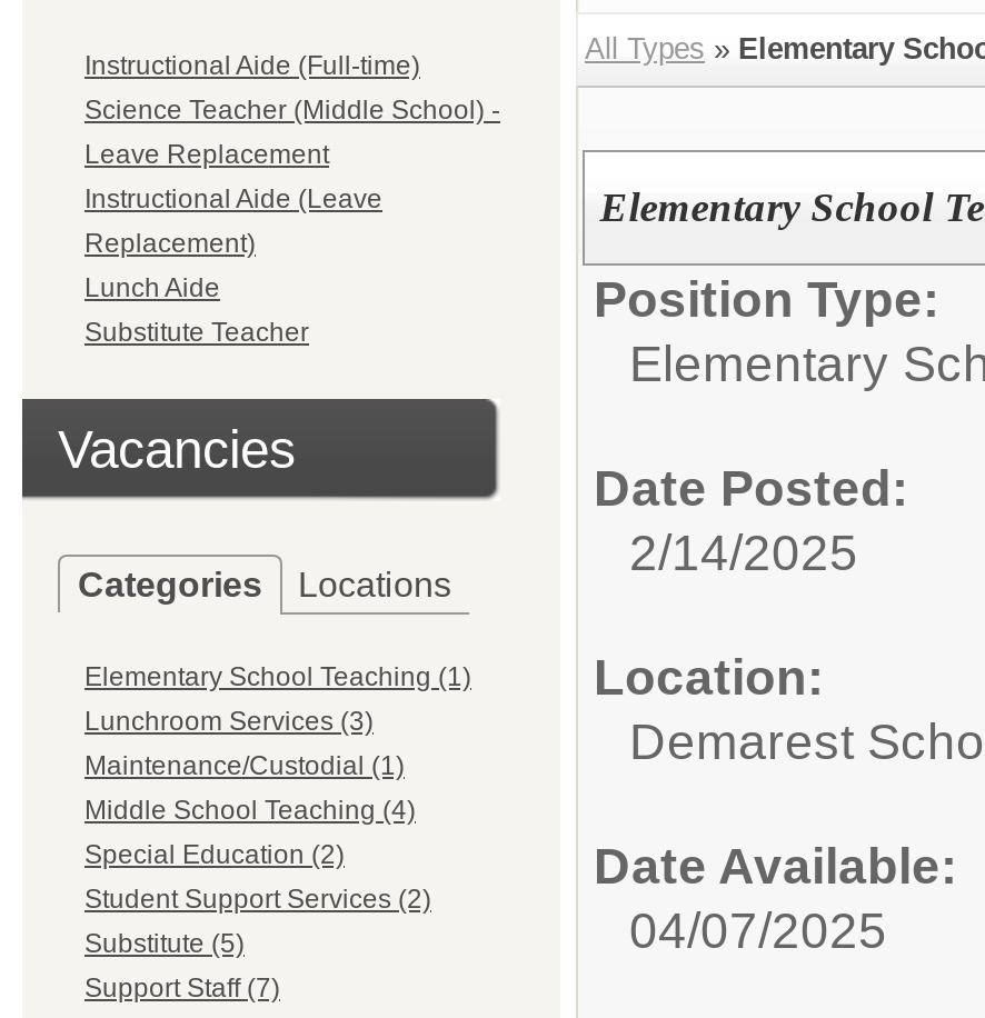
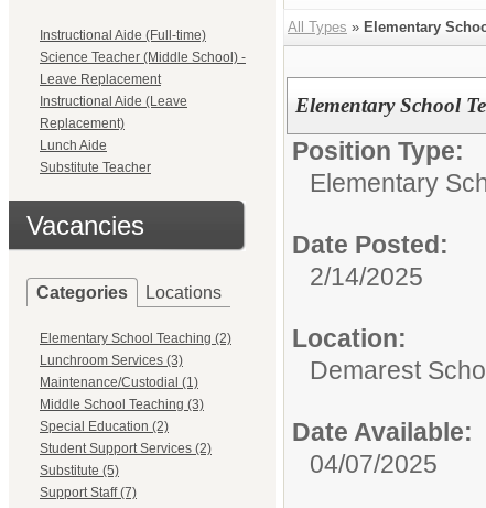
[84,661,471,692] Elementary School Teaching (1) -> [40,331,231,346] Elementary School Teaching (2)
[84,795,416,826] Middle School Teaching (4) -> [40,397,204,412] Middle School Teaching (3)

